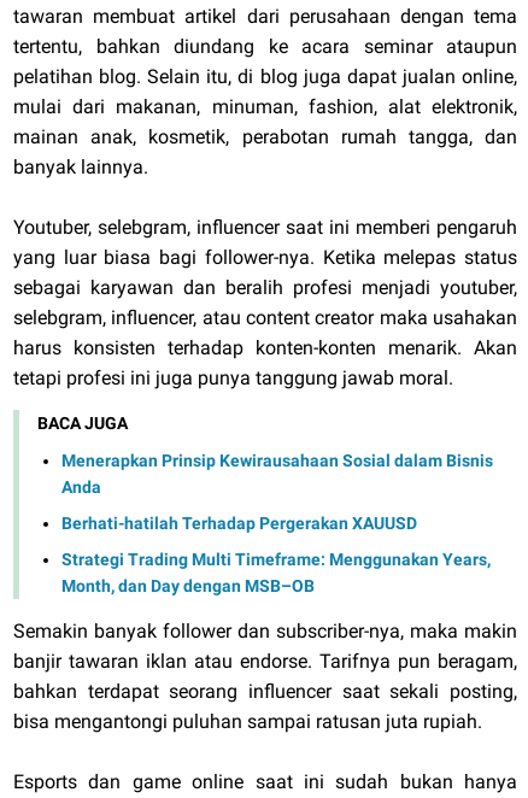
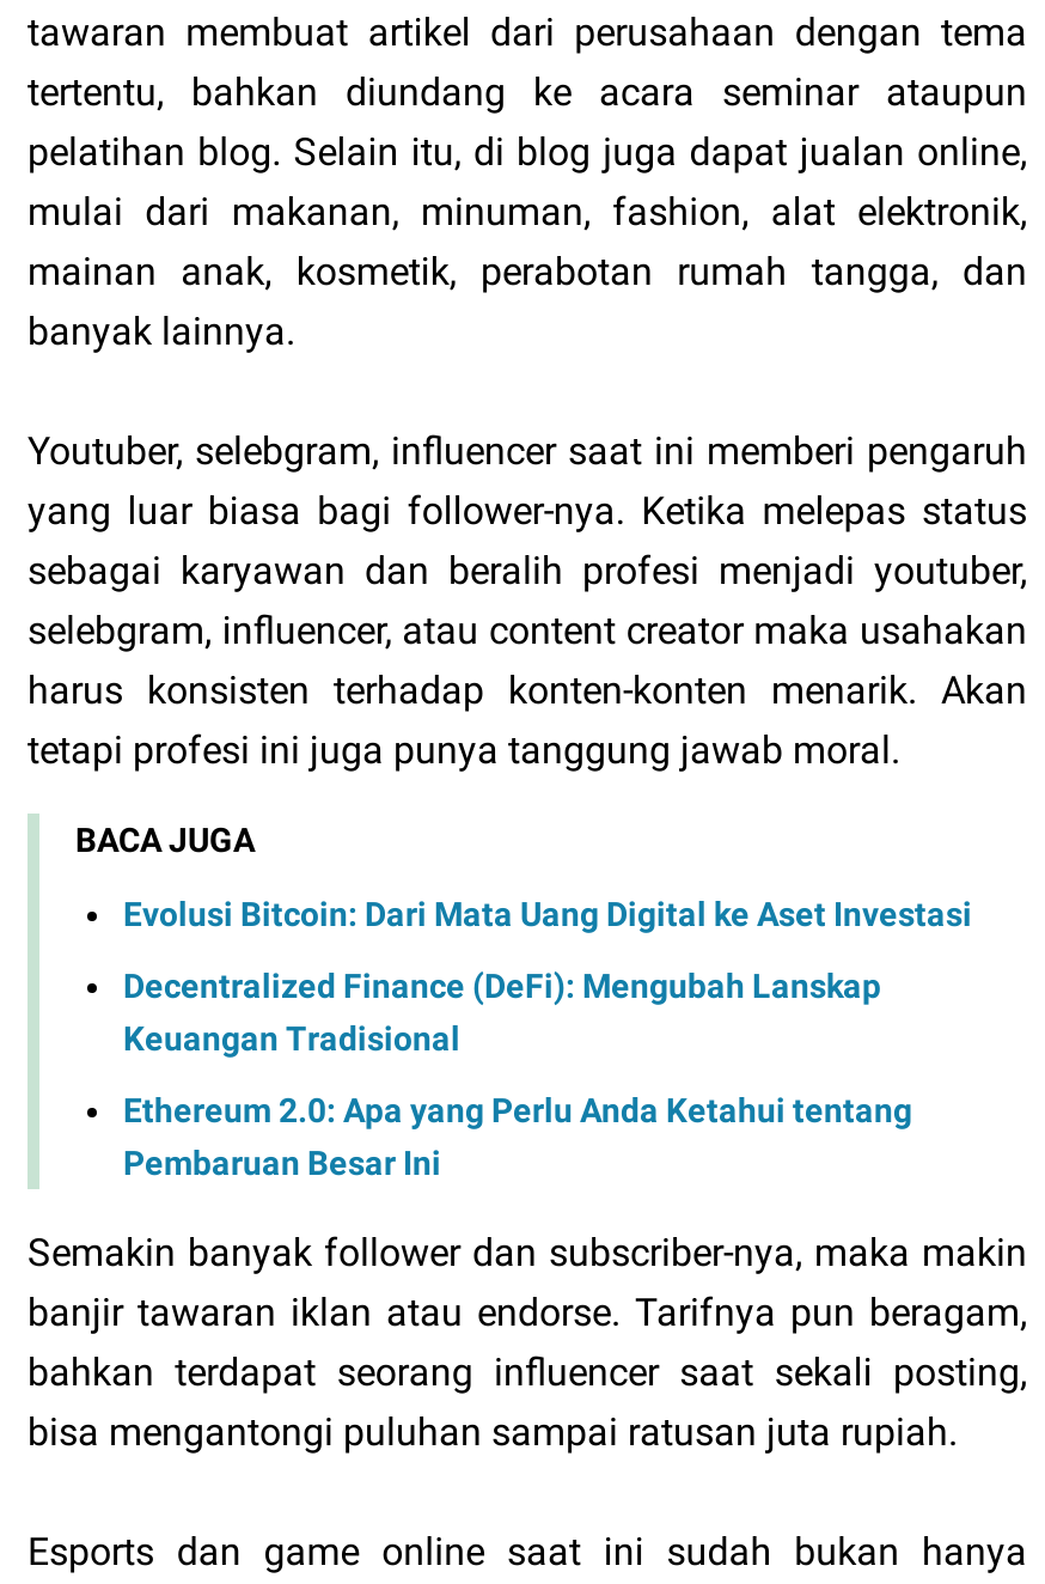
[61,451,493,497] Menerapkan Prinsip Kewirausahaan Sosial dalam Bisnis | Anda -> [123,896,972,934] Evolusi Bitcoin: Dari Mata Uang Digital ke Aset Investasi
[61,514,417,533] Berhati-hatilah Terhadap Pergerakan XAUUSD -> [123,968,881,1059] Decentralized Finance (DeFi): Mengubah Lanskap | Keuangan Tradisional
[61,550,491,596] Strategi Trading Multi Timeframe: Menggunakan Years, | Month, dan Day dengan MSB–OB -> [123,1092,912,1183] Ethereum 2.0: Apa yang Perlu Anda Ketahui tentang | Pembaruan Besar Ini

